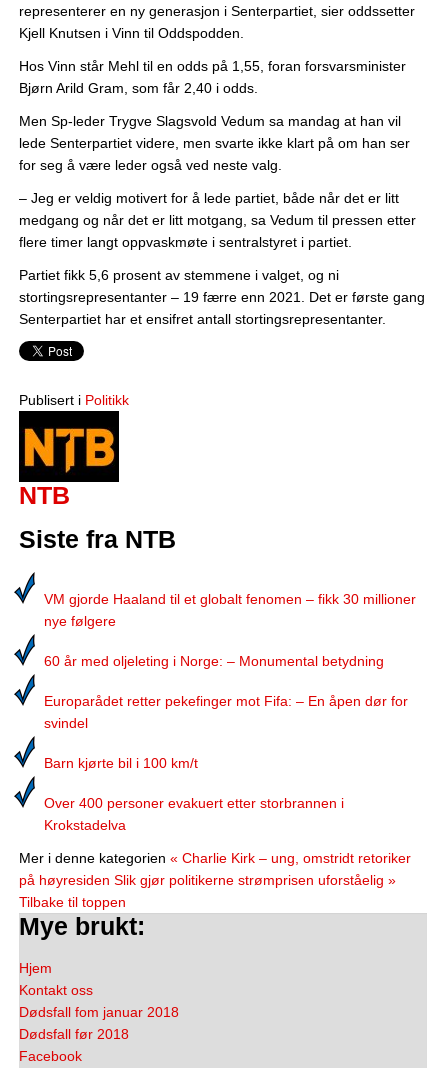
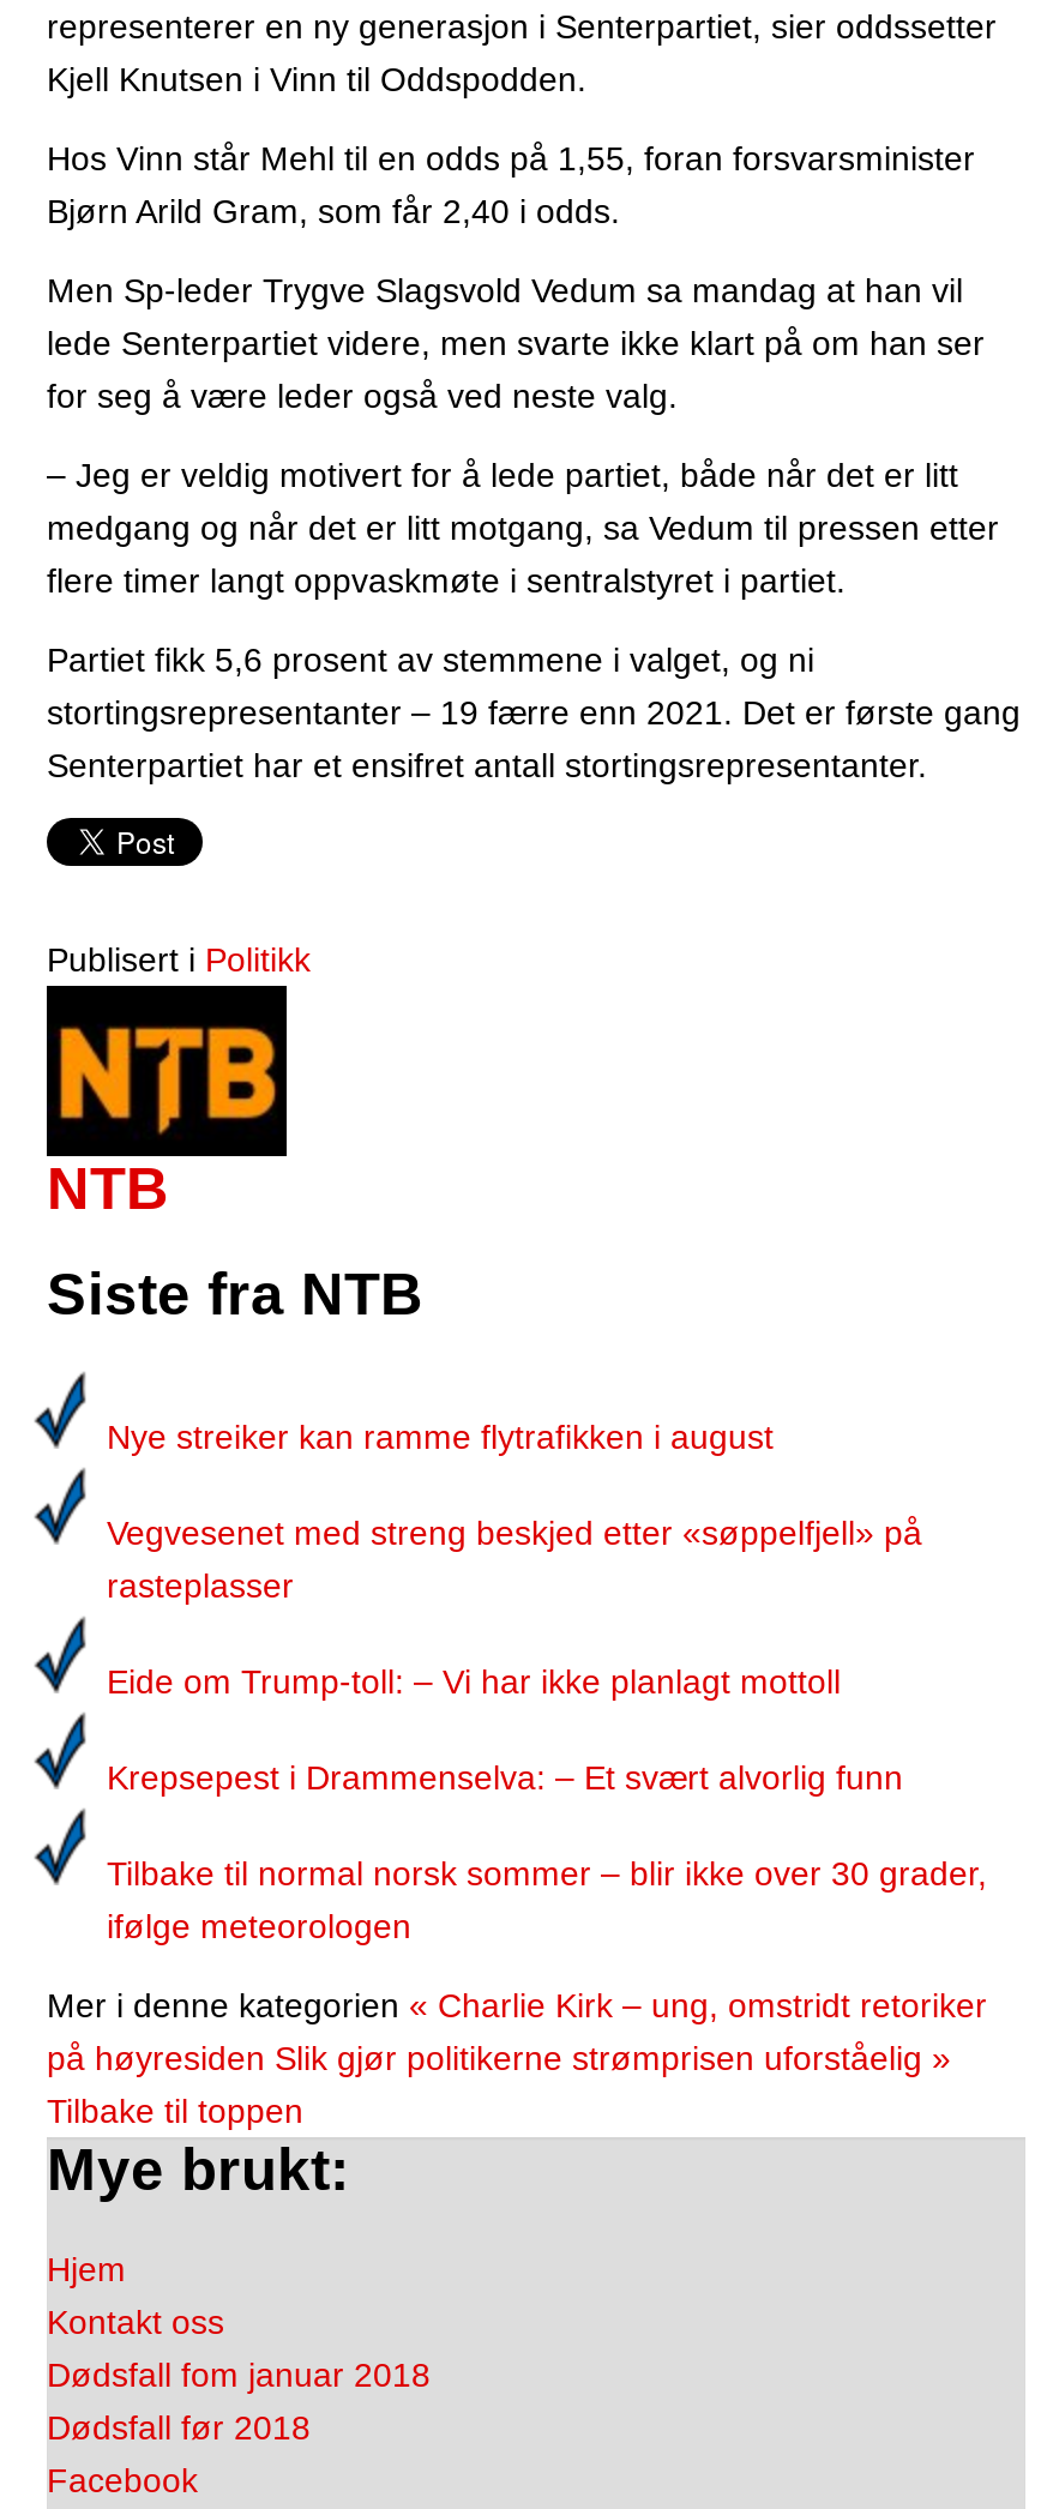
[44,591,416,629] VM gjorde Haaland til et globalt fenomen – fikk 30 millioner | nye følgere -> [107,1418,774,1456] Nye streiker kan ramme flytrafikken i august
[44,653,384,669] 60 år med oljeleting i Norge: – Monumental betydning -> [107,1514,922,1605] Vegvesenet med streng beskjed etter «søppelfjell» på | rasteplasser
[44,693,408,731] Europarådet retter pekefinger mot Fifa: – En åpen dør for | svindel -> [107,1662,841,1701] Eide om Trump-toll: – Vi har ikke planlagt mottoll
[44,755,198,771] Barn kjørte bil i 100 km/t -> [107,1758,903,1797] Krepsepest i Drammenselva: – Et svært alvorlig funn
[44,795,344,833] Over 400 personer evakuert etter storbrannen i | Krokstadelva -> [107,1854,987,1945] Tilbake til normal norsk sommer – blir ikke over 30 grader, | ifølge meteorologen

